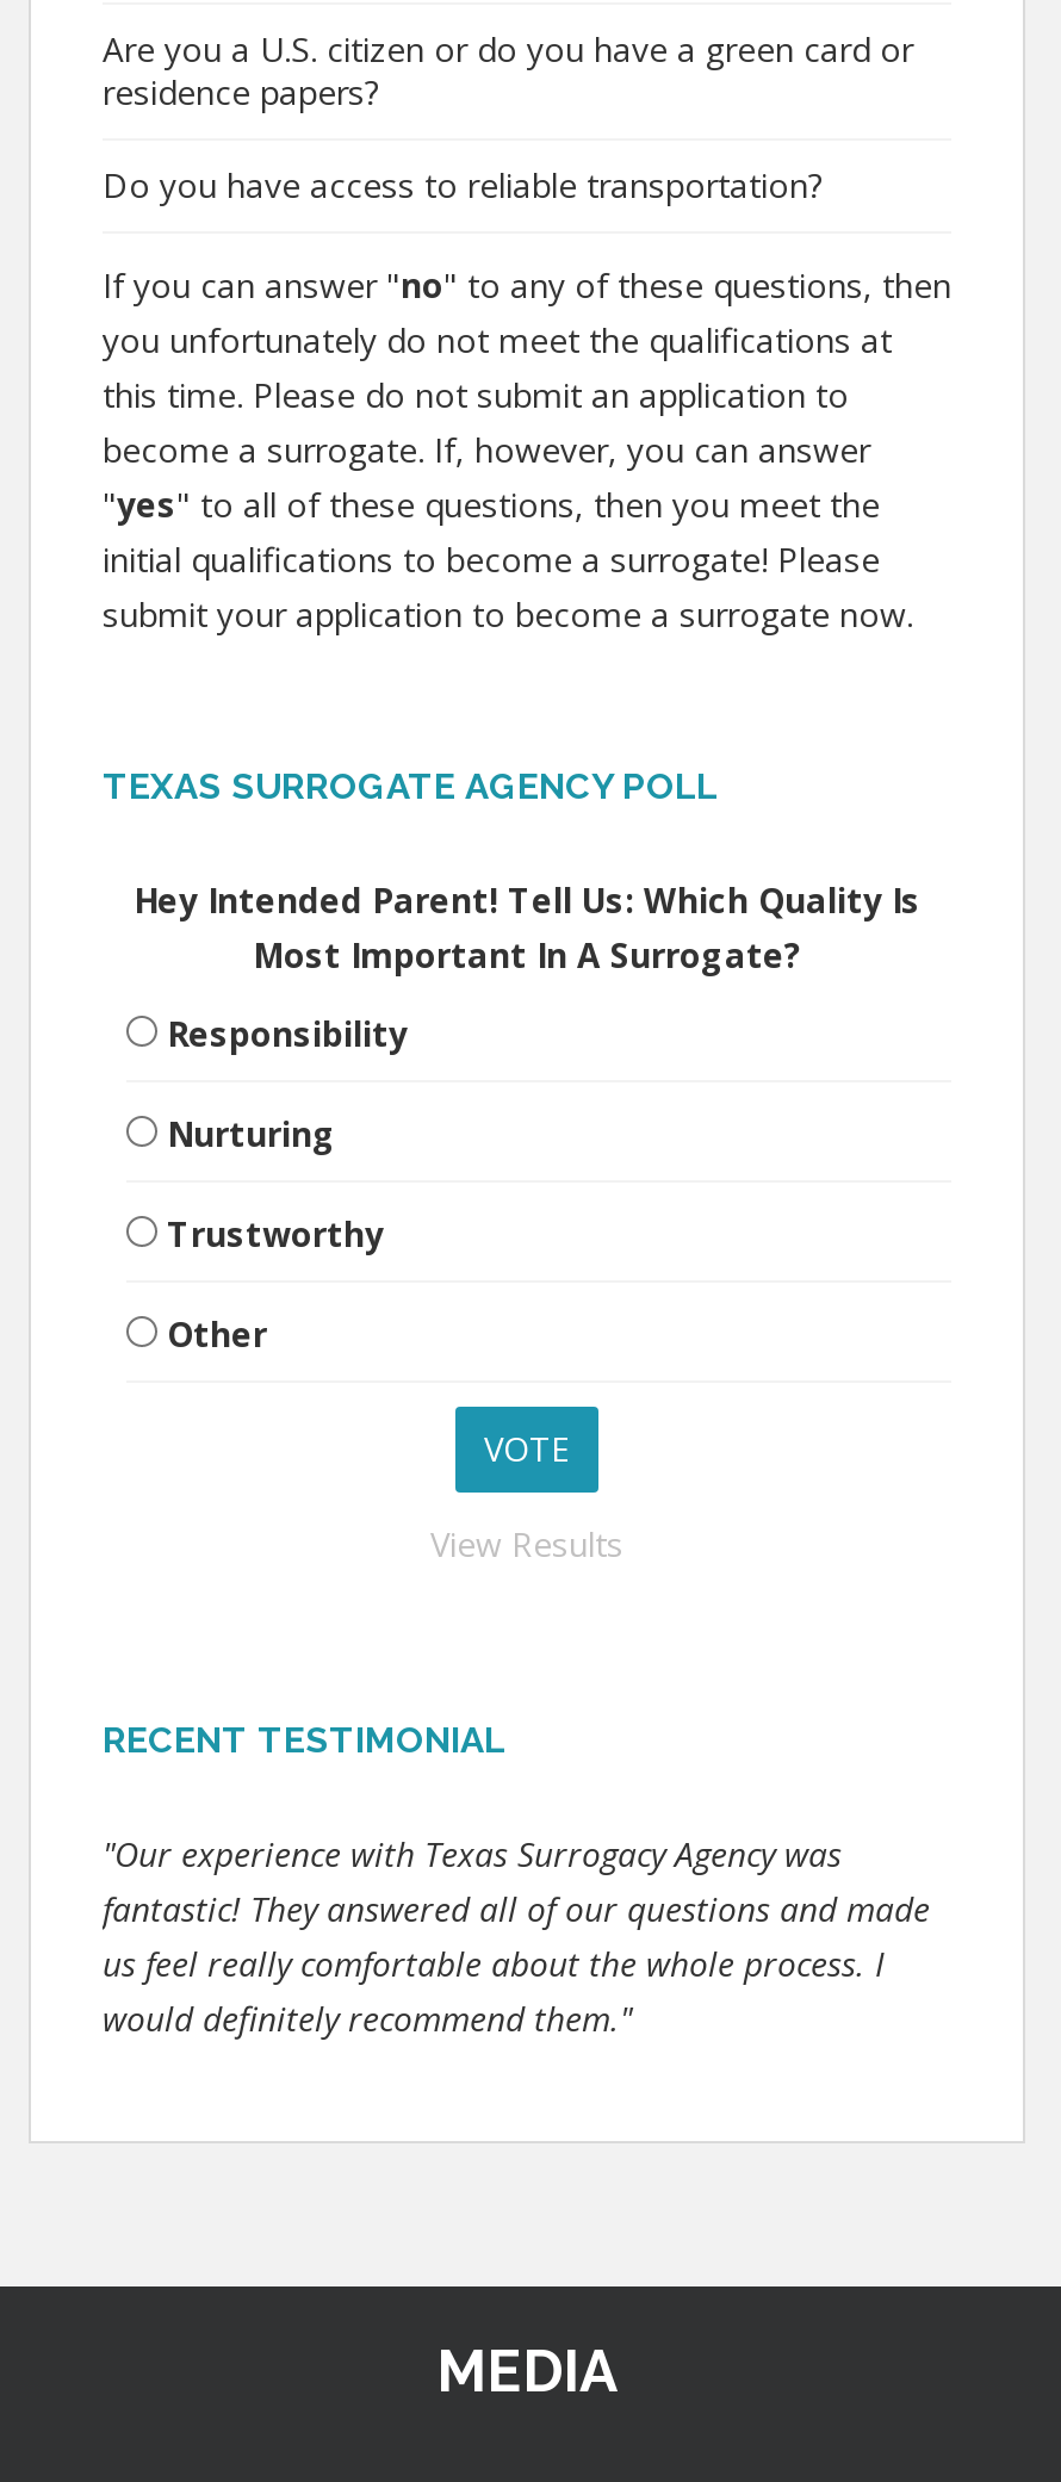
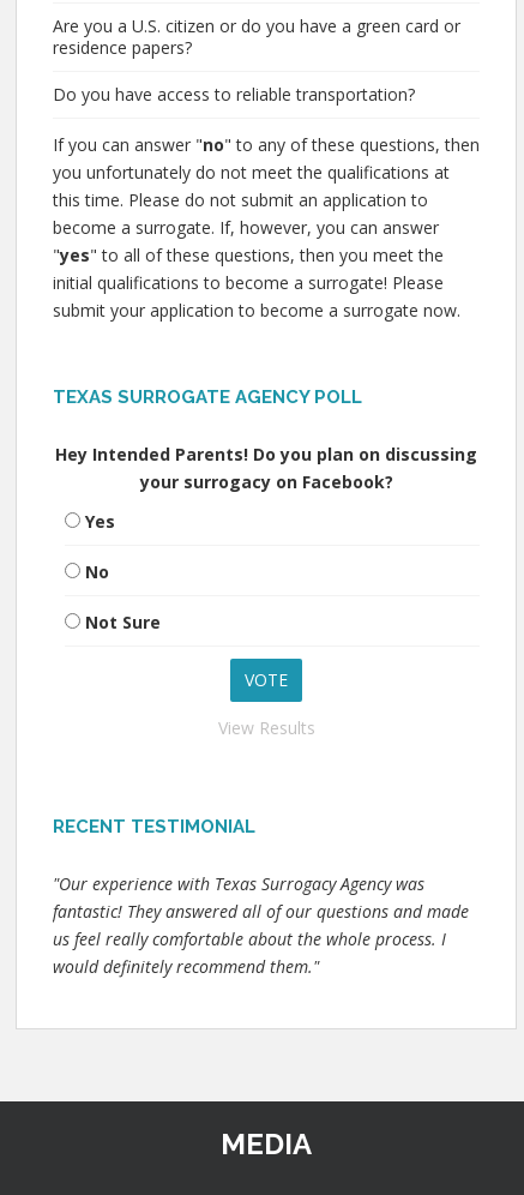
[134,877,920,1357] Hey Intended Parent! Tell Us: Which Quality Is | Most Important In A Surrogate? | Responsibility | Nurturing | Trustworthy | Other -> [55,443,477,633] Hey Intended Parents! Do you plan on discussing | your surrogacy on Facebook? | Yes | No | Not Sure

